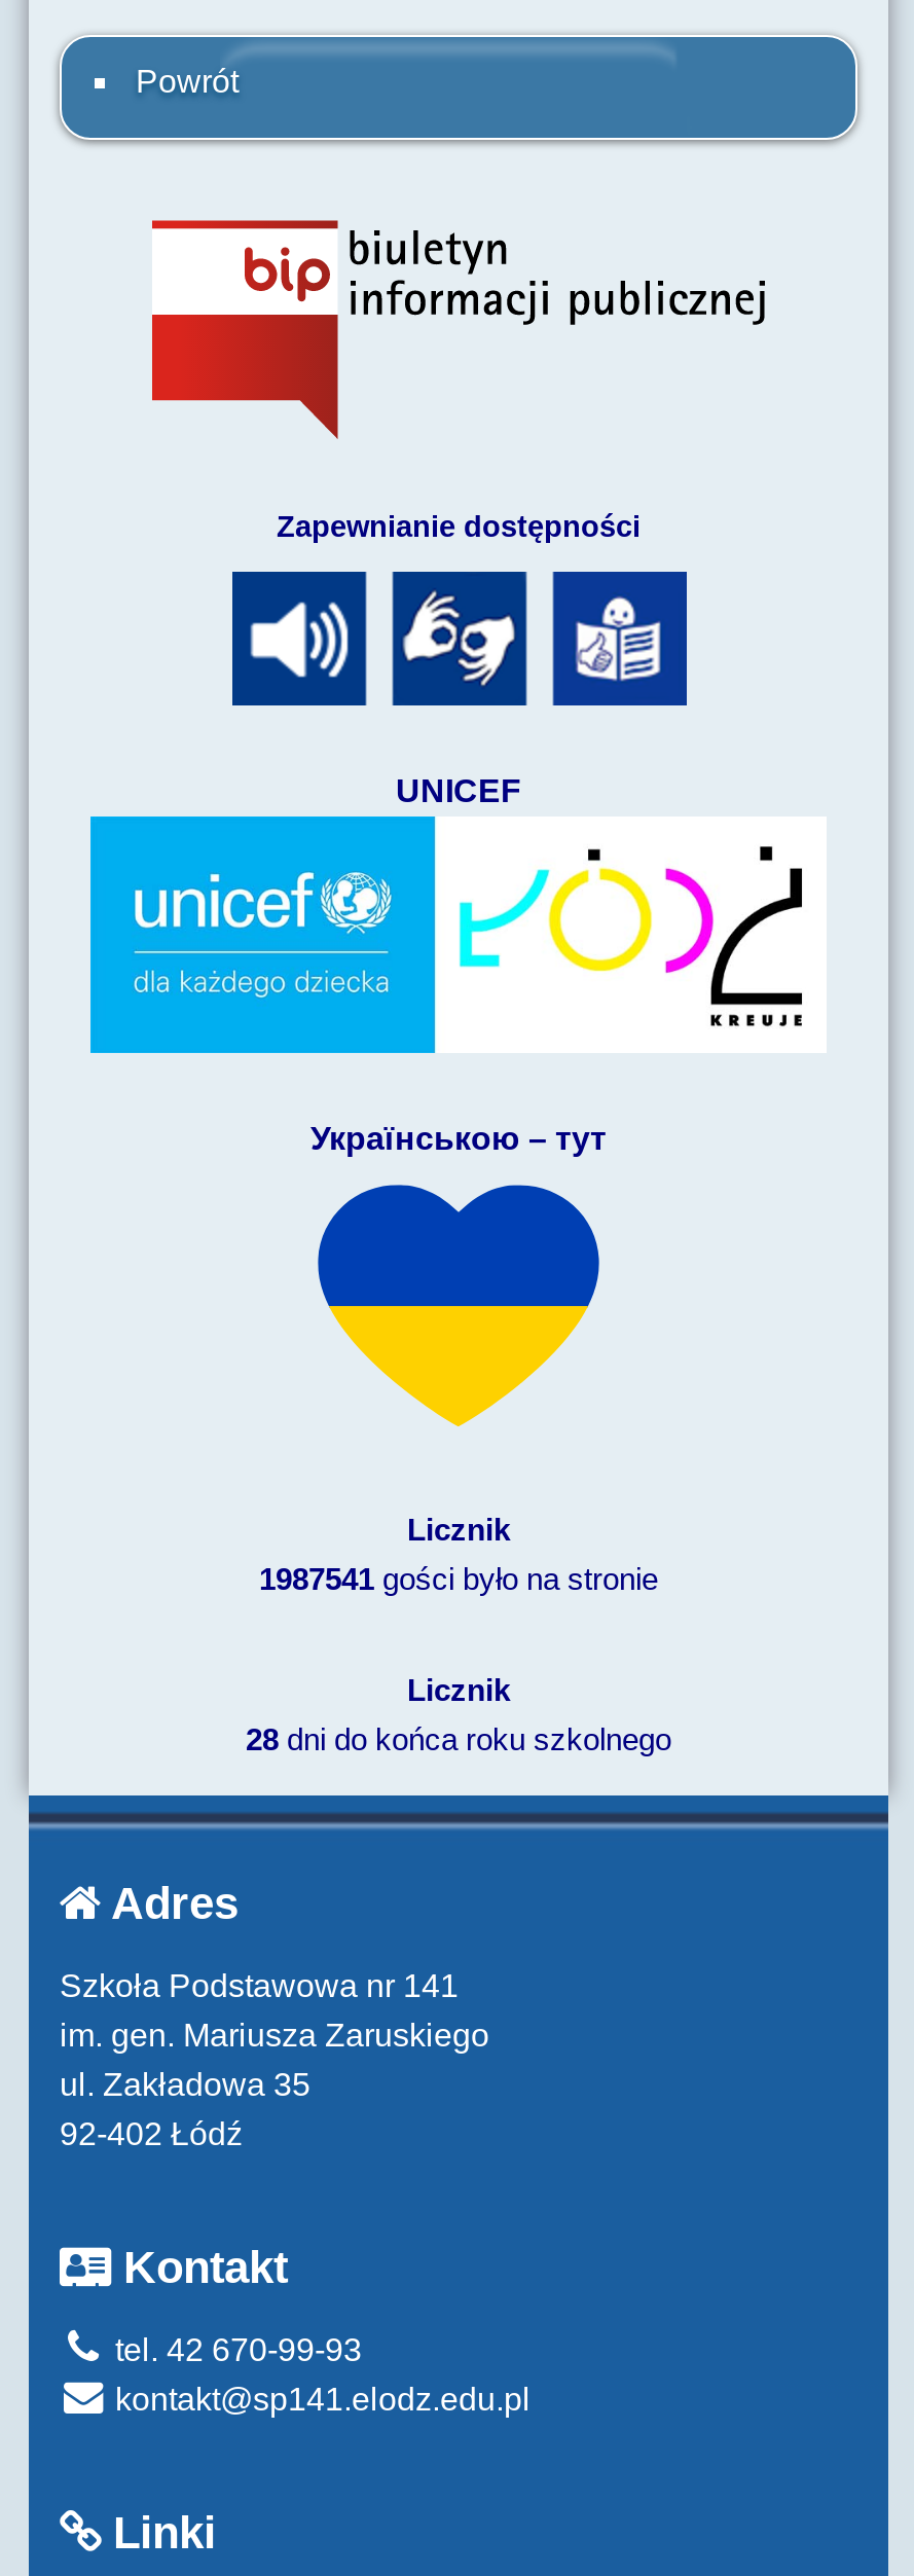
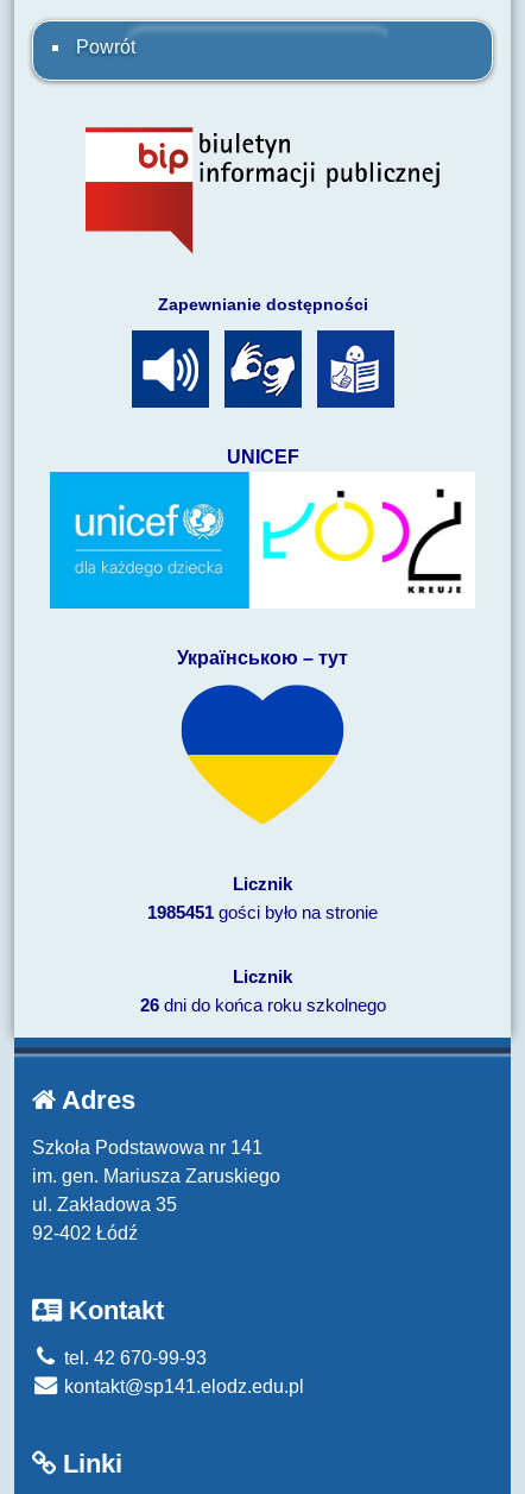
[259,1561,658,1596] 1987541 gości było na stronie -> [147,902,378,922] 1985451 gości było na stronie
[246,1722,671,1757] 28 dni do końca roku szkolnego -> [140,995,385,1015] 26 dni do końca roku szkolnego

